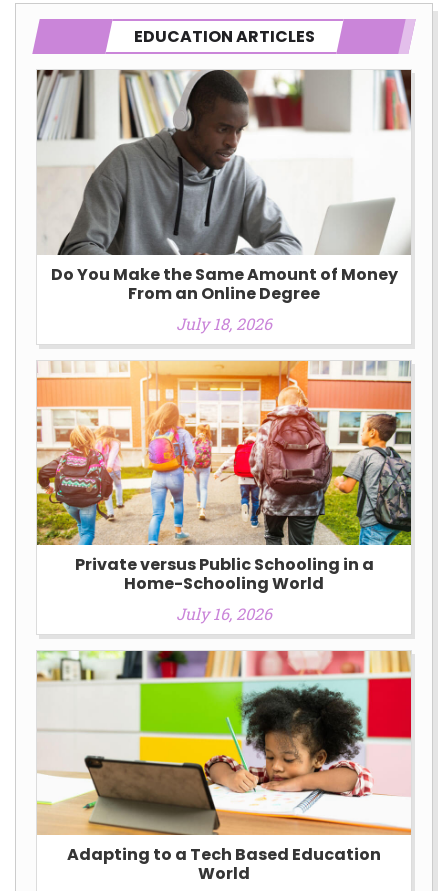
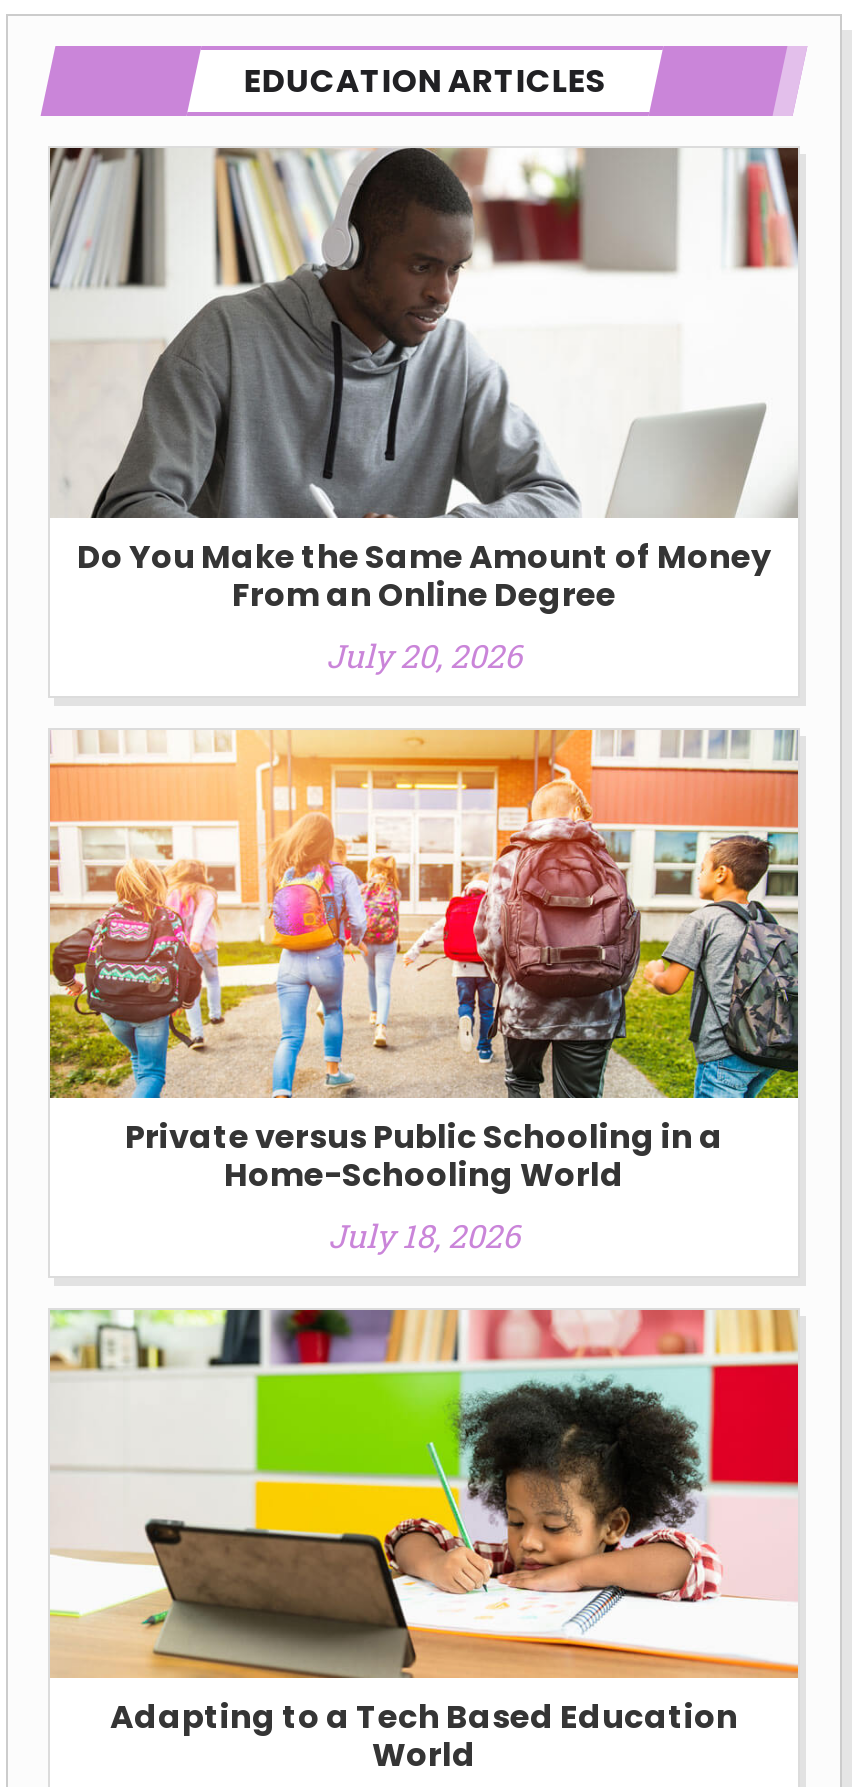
[176,313,272,334] July 18, 2026 -> [326,633,522,675] July 20, 2026
[176,603,272,624] July 16, 2026 -> [328,1214,520,1256] July 18, 2026

